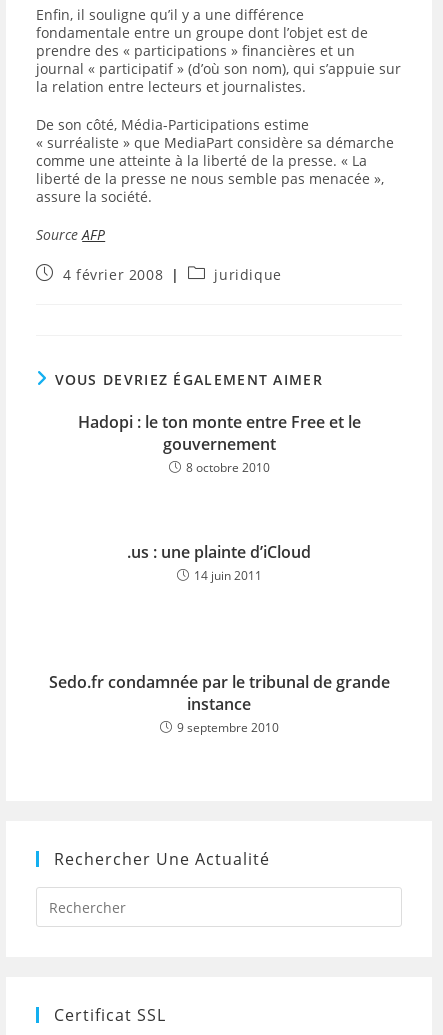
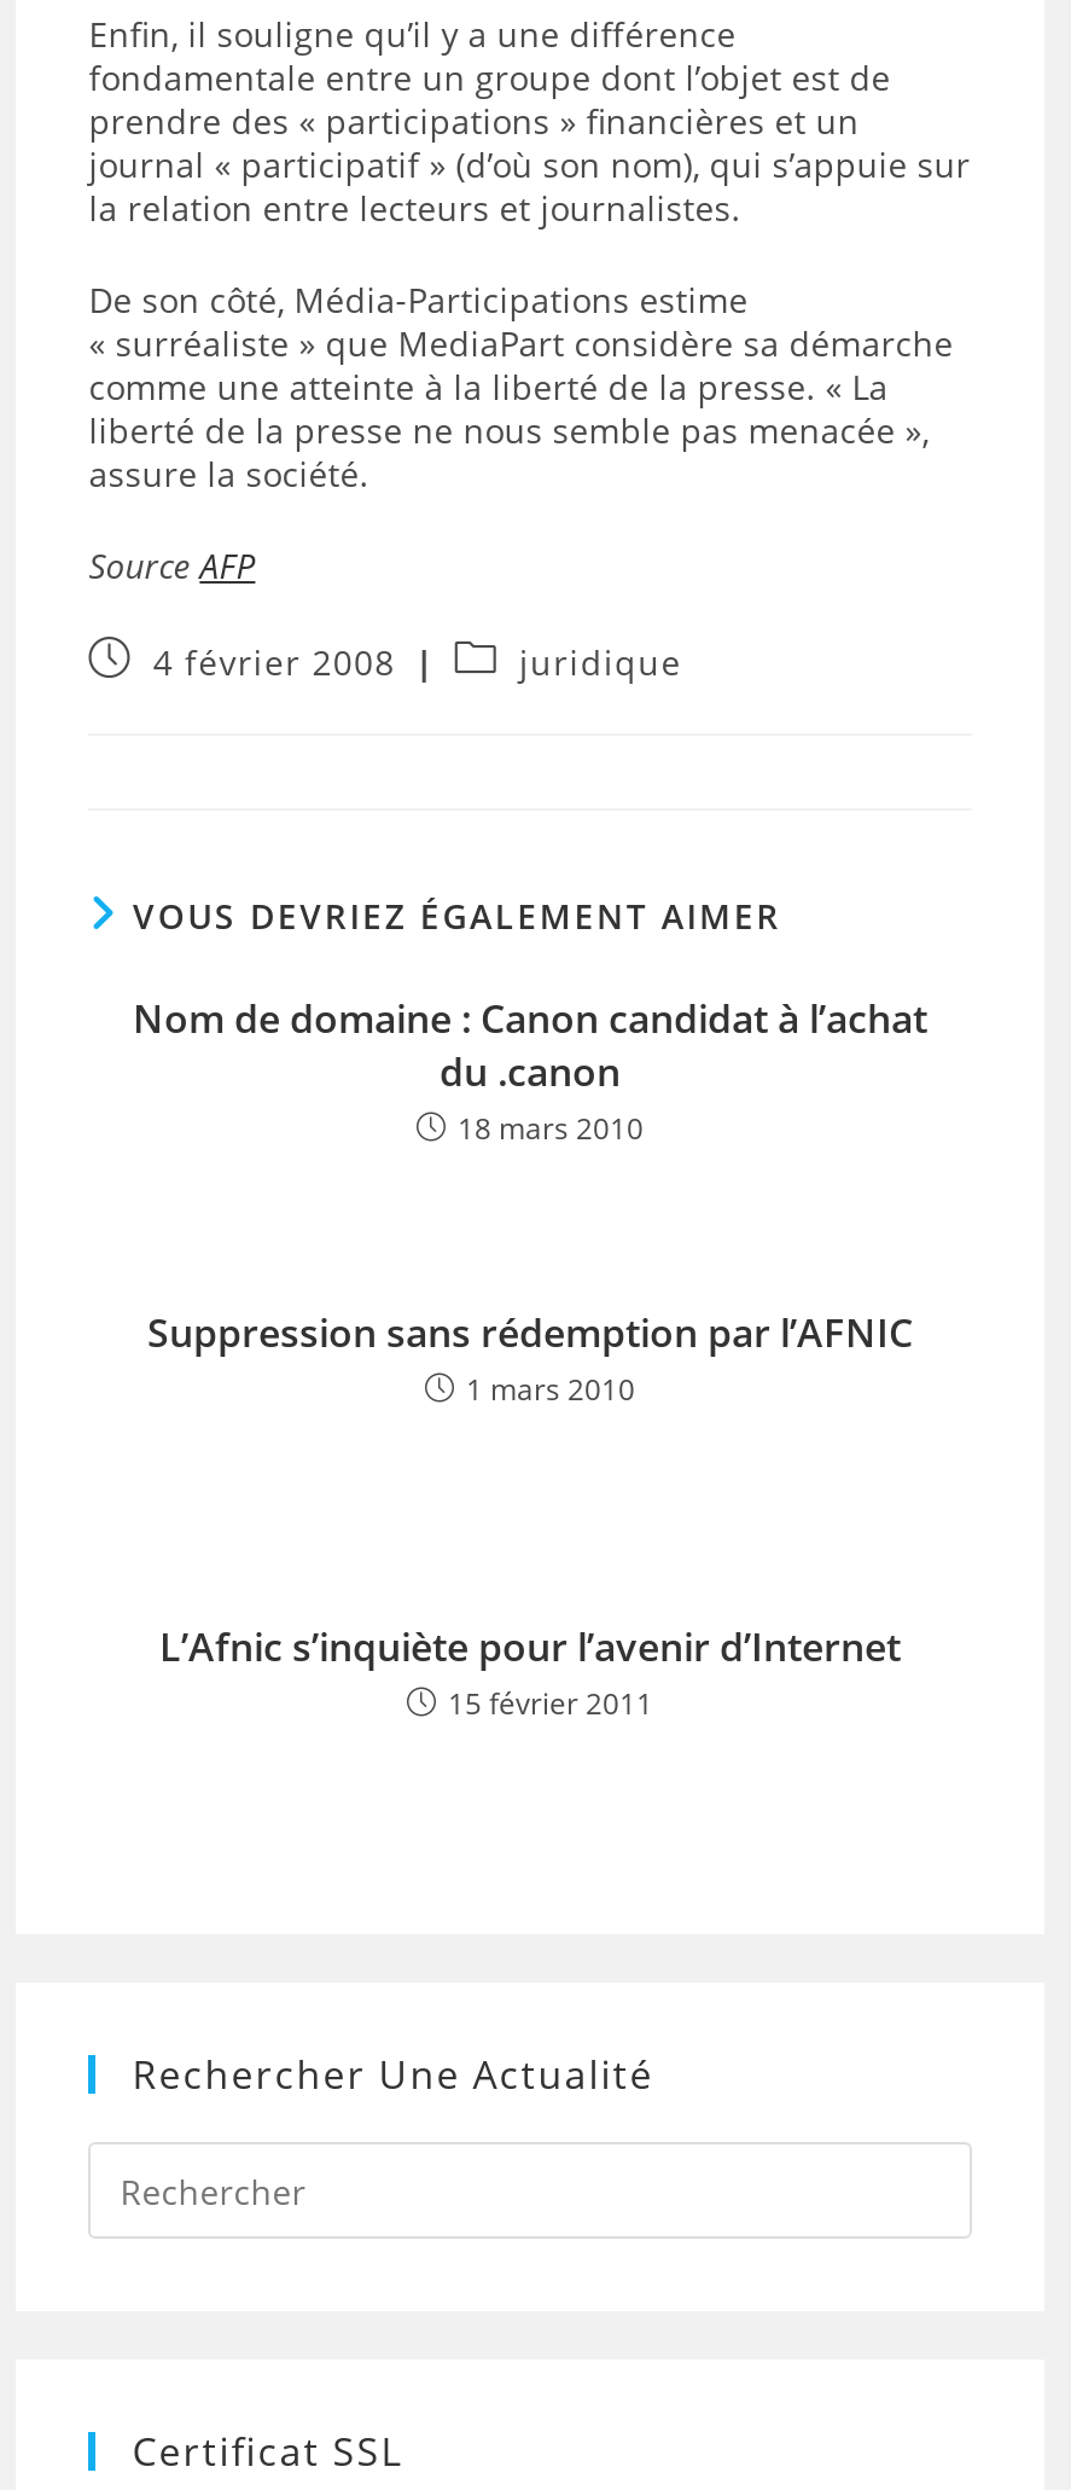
[77,411,360,476] Hadopi : le ton monte entre Free et le | gouvernement | 8 octobre 2010 -> [133,992,927,1149] Nom de domaine : Canon candidat à l’achat | du .canon | 18 mars 2010
[127,541,311,584] .us : une plainte d’iCloud | 14 juin 2011 -> [147,1306,913,1410] Suppression sans rédemption par l’AFNIC | 1 mars 2010
[48,671,389,736] Sedo.fr condamnée par le tribunal de grande | instance | 9 septembre 2010 -> [159,1620,901,1724] L’Afnic s’inquiète pour l’avenir d’Internet | 15 février 2011

